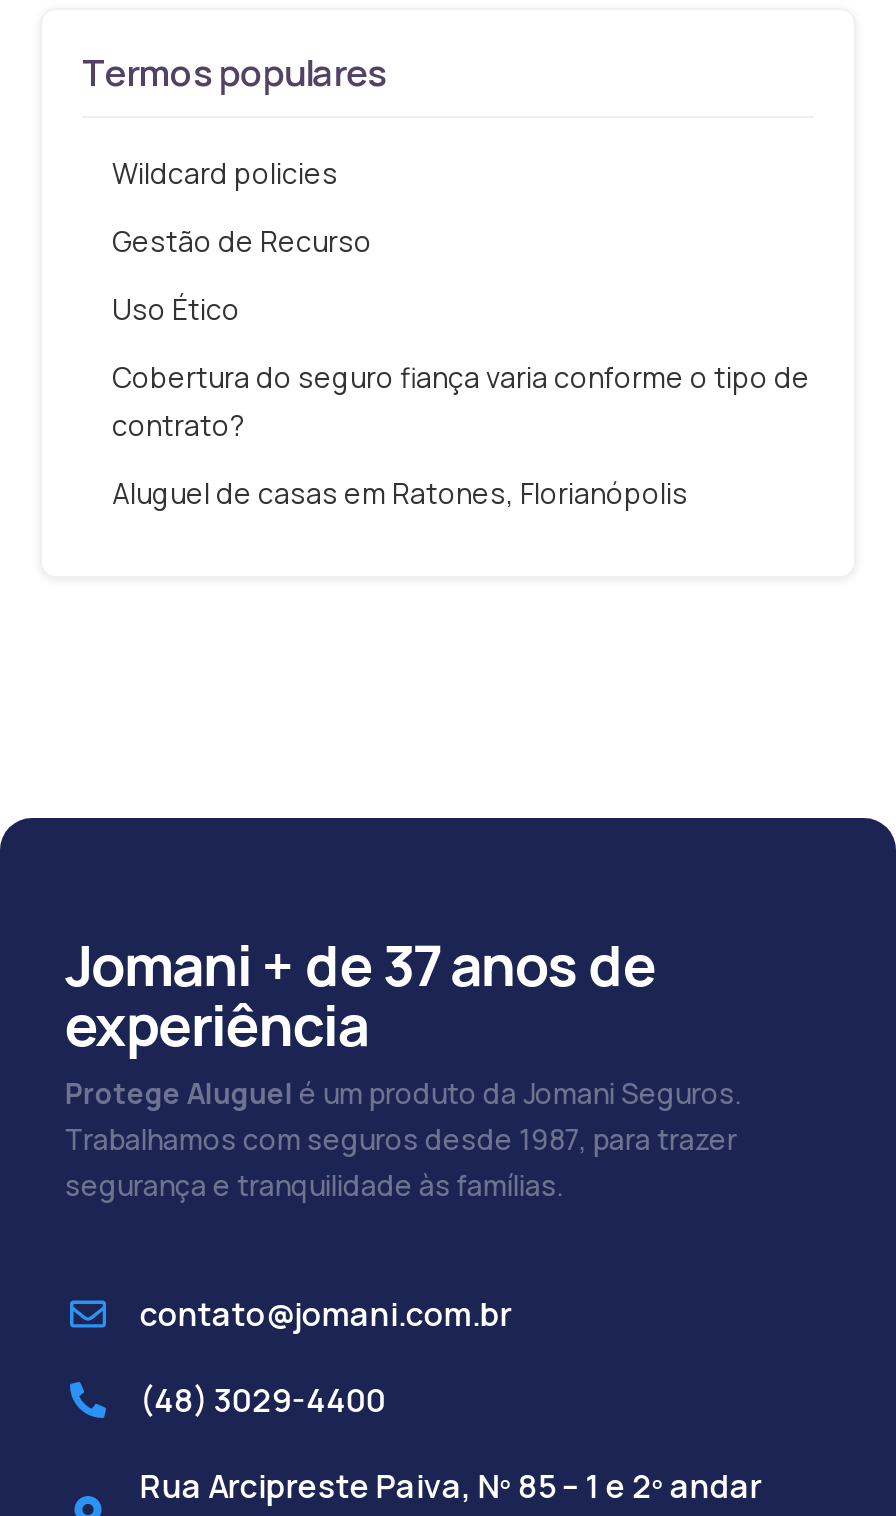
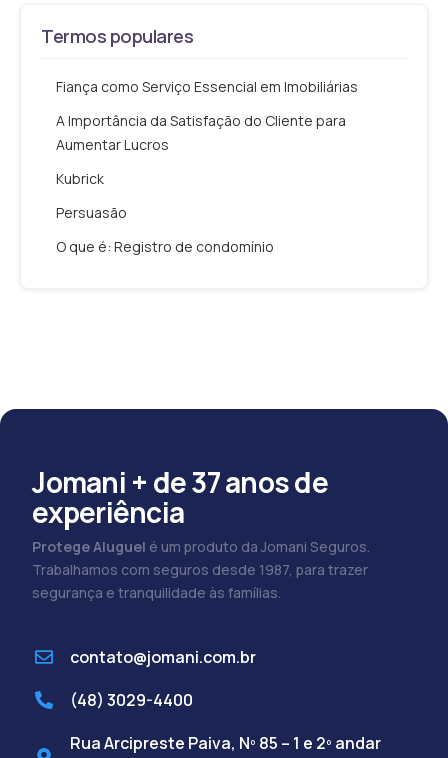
[112,153,338,191] Wildcard policies -> [56,77,358,96] Fiança como Serviço Essencial em Imobiliárias
[112,221,372,259] Gestão de Recurso -> [56,111,346,154] A Importância da Satisfação do Cliente para | Aumentar Lucros
[112,289,240,327] Uso Ético -> [56,169,104,188] Kubrick
[112,357,810,443] Cobertura do seguro fiança varia conforme o tipo de | contrato? -> [56,203,127,222] Persuasão
[112,473,688,511] Aluguel de casas em Ratones, Florianópolis -> [56,237,274,256] O que é: Registro de condomínio

